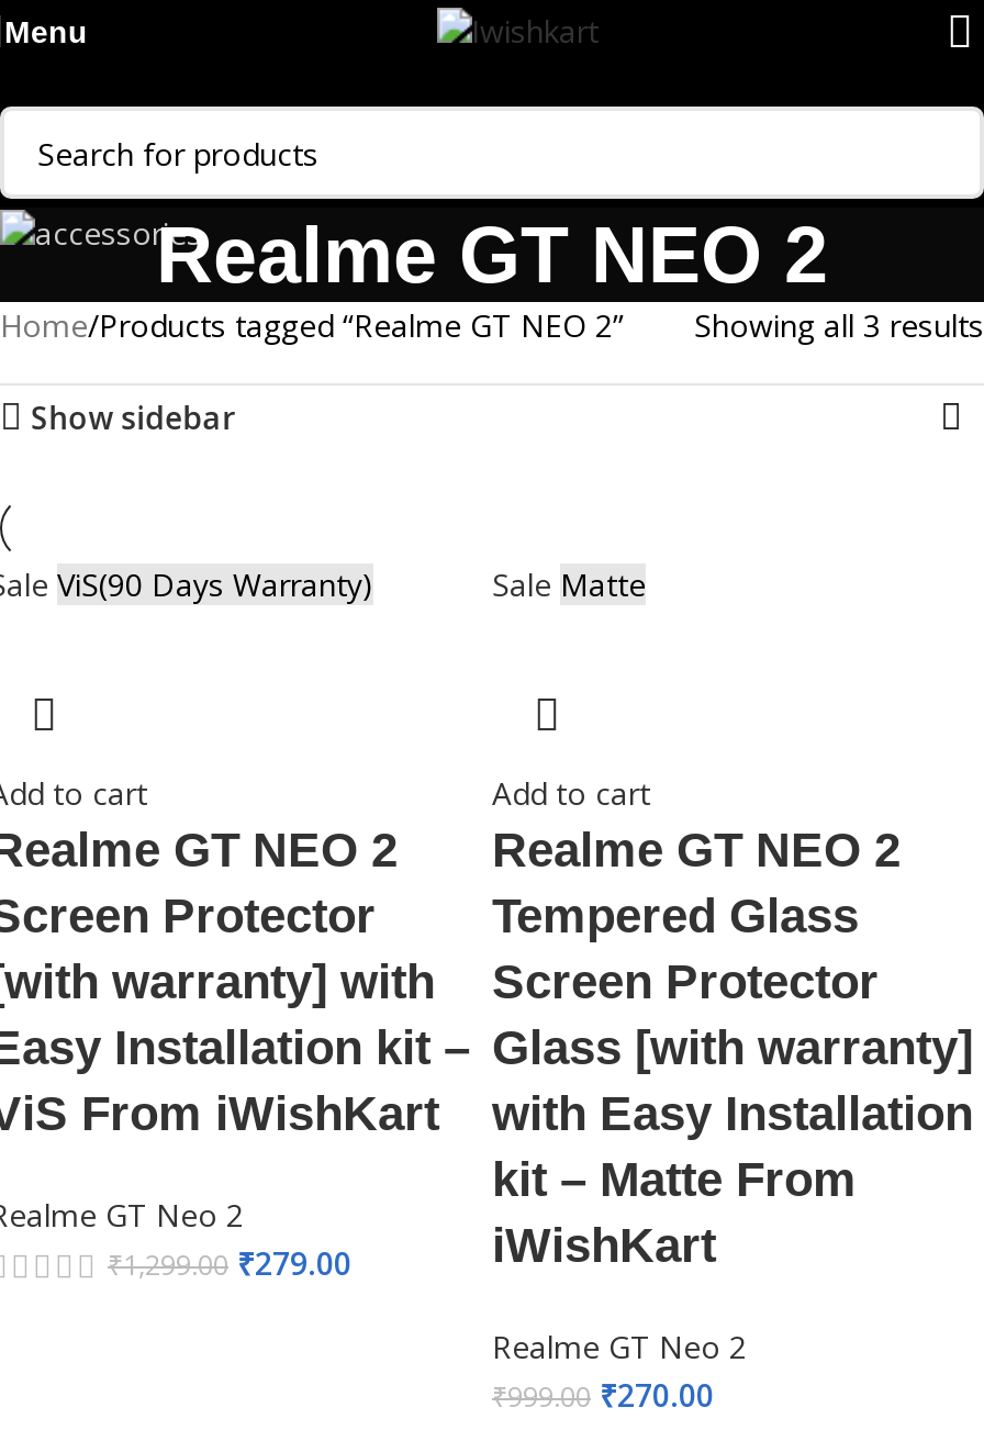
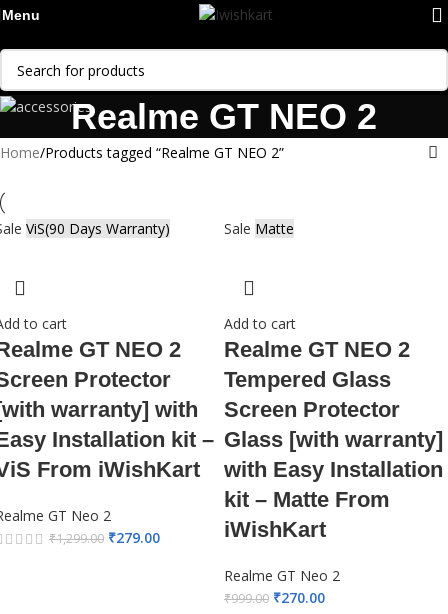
[31,304,984,438] Showing all 3 results | Show sidebar -> none

